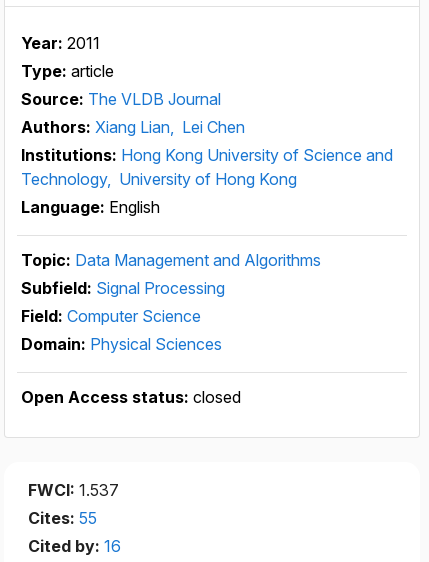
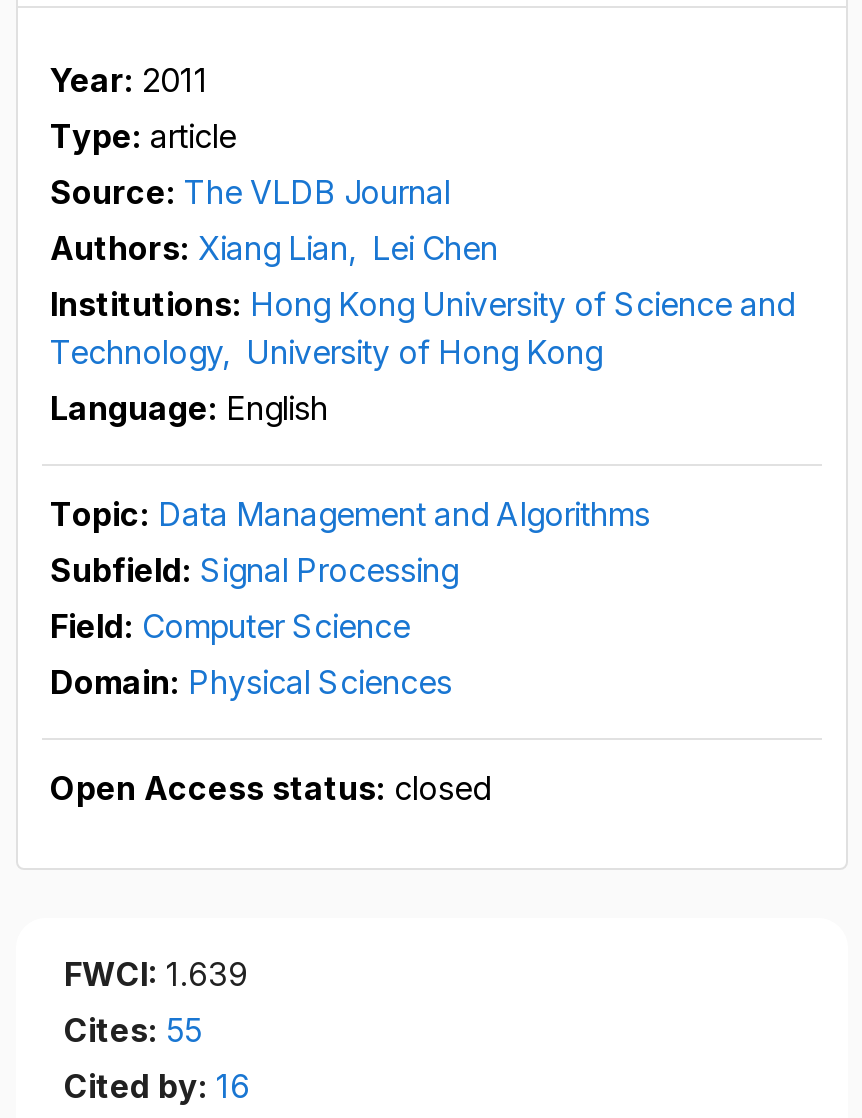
[28,480,119,500] FWCI: 1.537 -> [64,954,248,994] FWCI: 1.639

